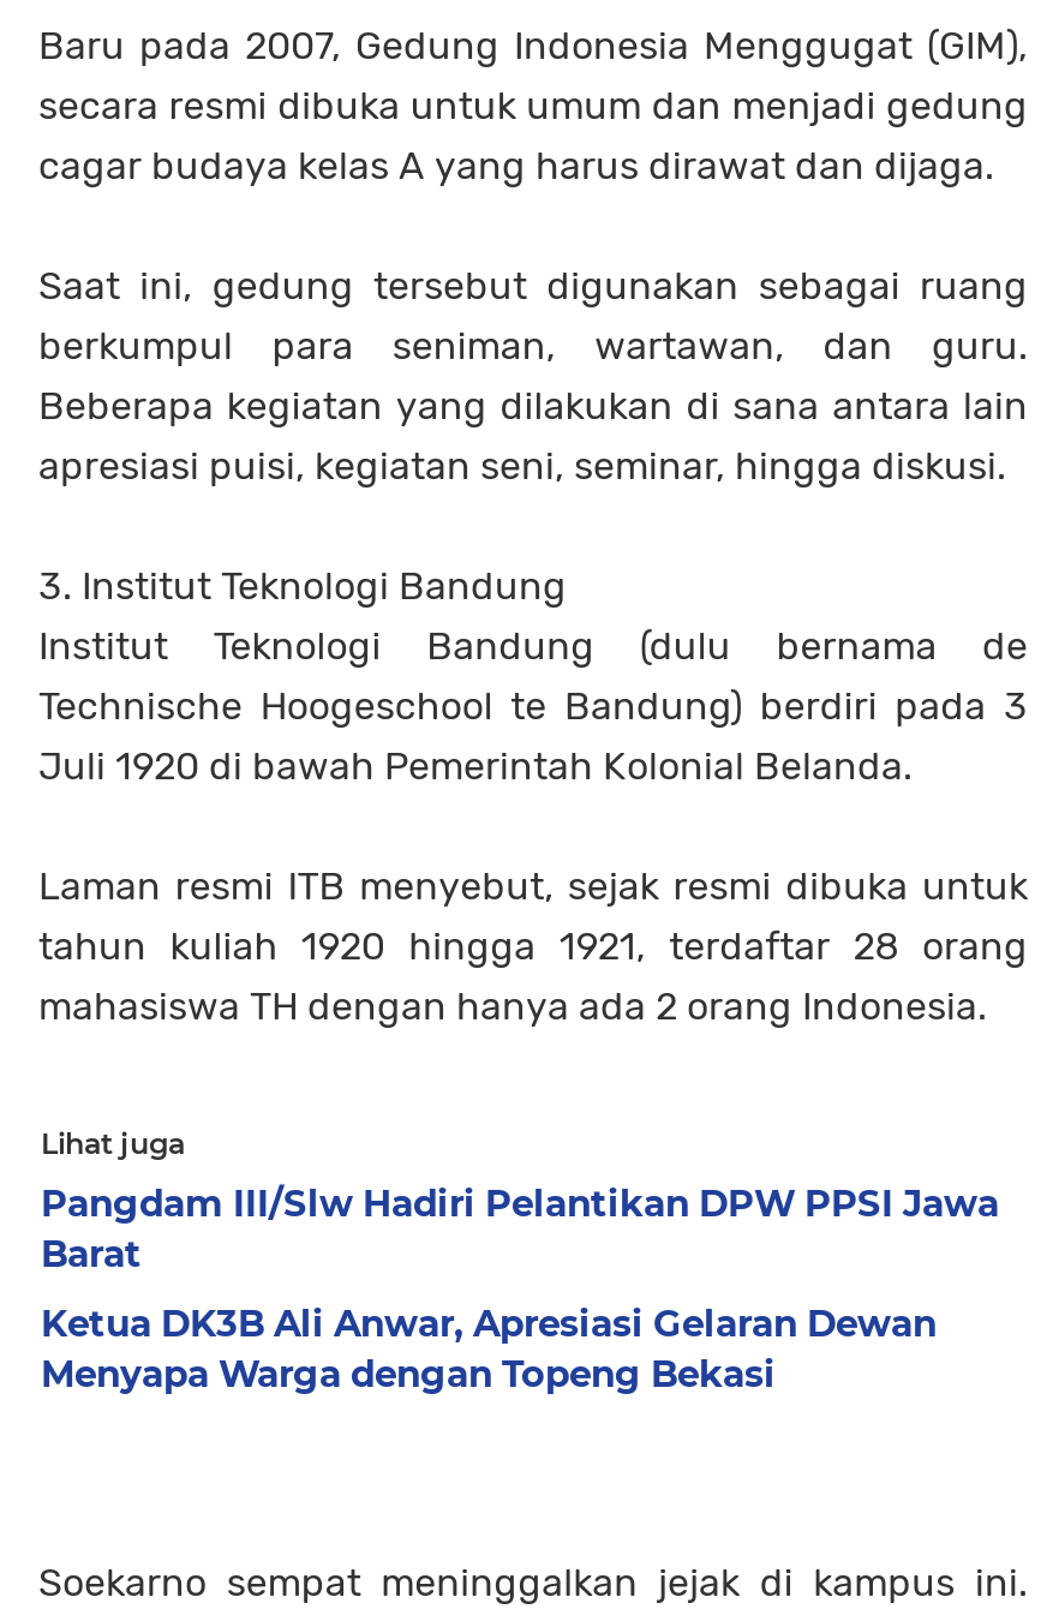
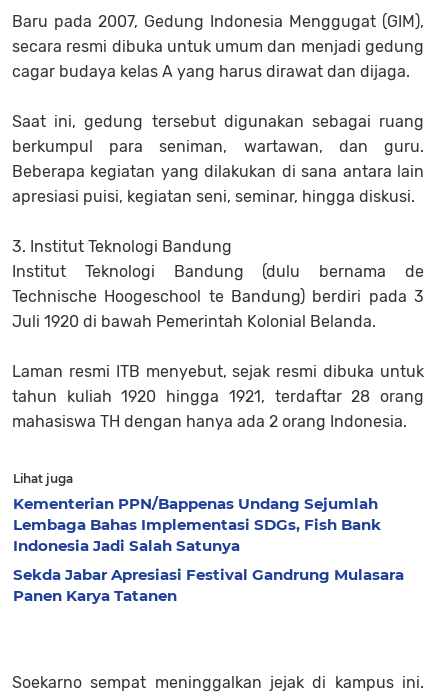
[41,1180,999,1276] Pangdam III/Slw Hadiri Pelantikan DPW PPSI Jawa | Barat -> [13,494,381,555] Kementerian PPN/Bappenas Undang Sejumlah | Lembaga Bahas Implementasi SDGs, Fish Bank | Indonesia Jadi Salah Satunya
[41,1300,937,1396] Ketua DK3B Ali Anwar, Apresiasi Gelaran Dewan | Menyapa Warga dengan Topeng Bekasi -> [13,565,404,605] Sekda Jabar Apresiasi Festival Gandrung Mulasara | Panen Karya Tatanen

